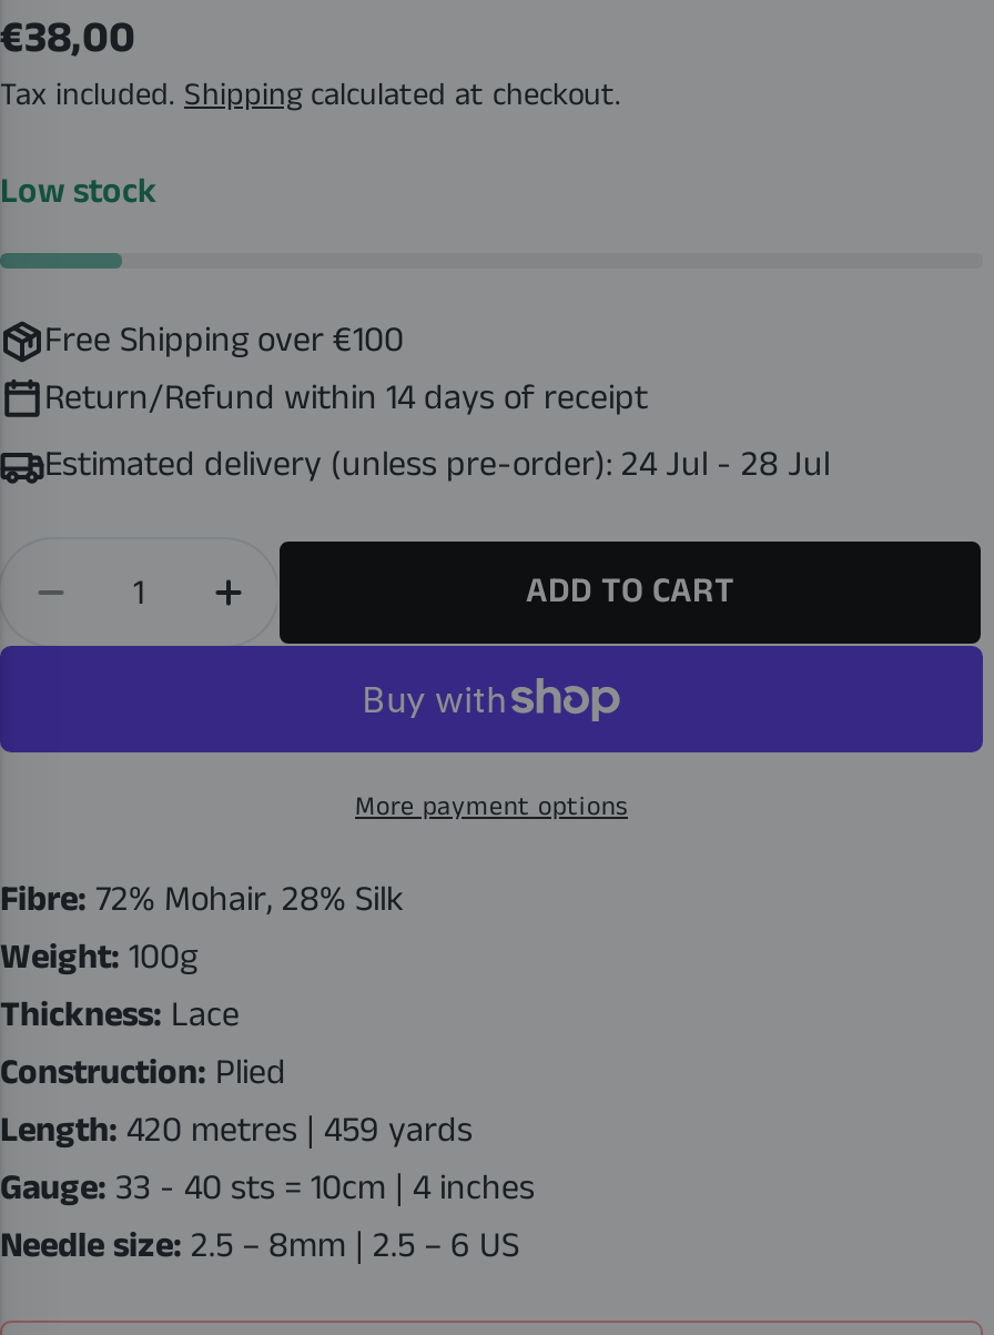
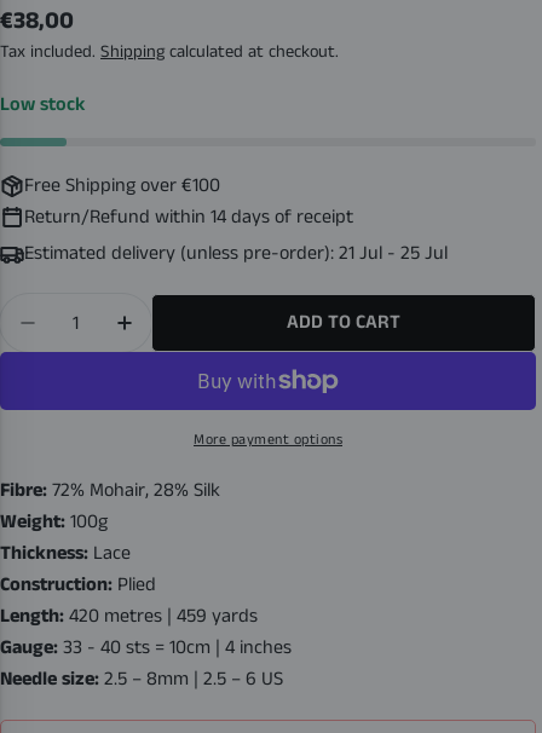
[44,440,830,491] Estimated delivery (unless pre-order): 24 Jul - 28 Jul -> [24,240,448,268] Estimated delivery (unless pre-order): 21 Jul - 25 Jul

